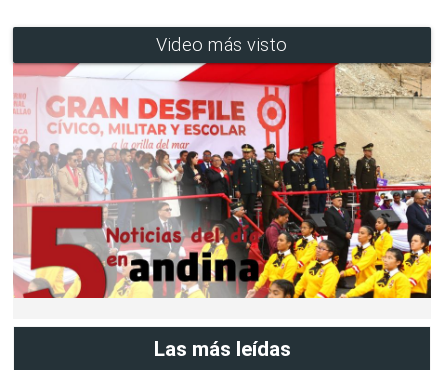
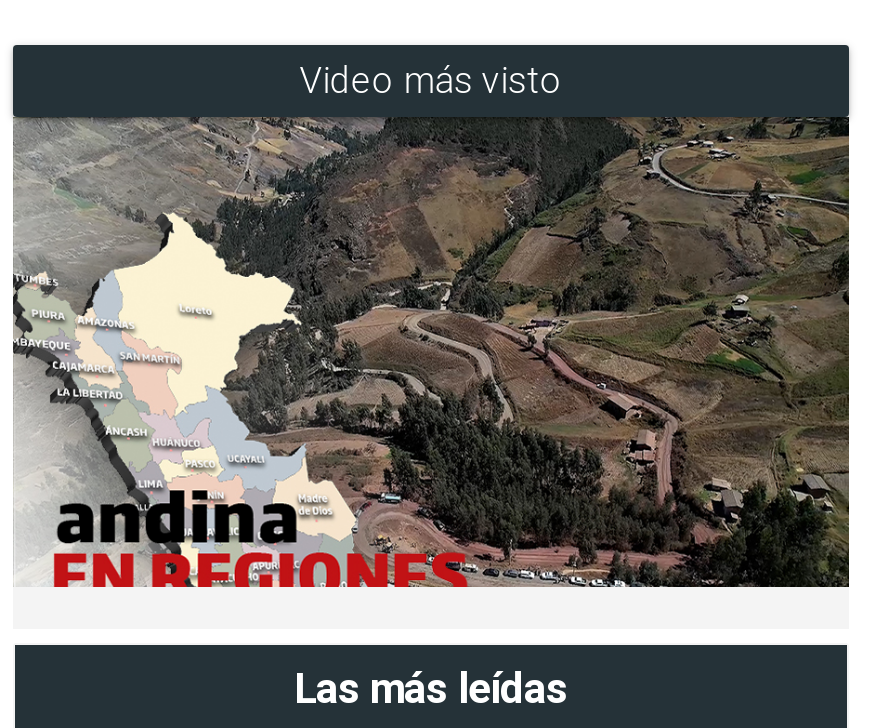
[13,62,432,299] [image] -> [11,117,851,589] [image]

